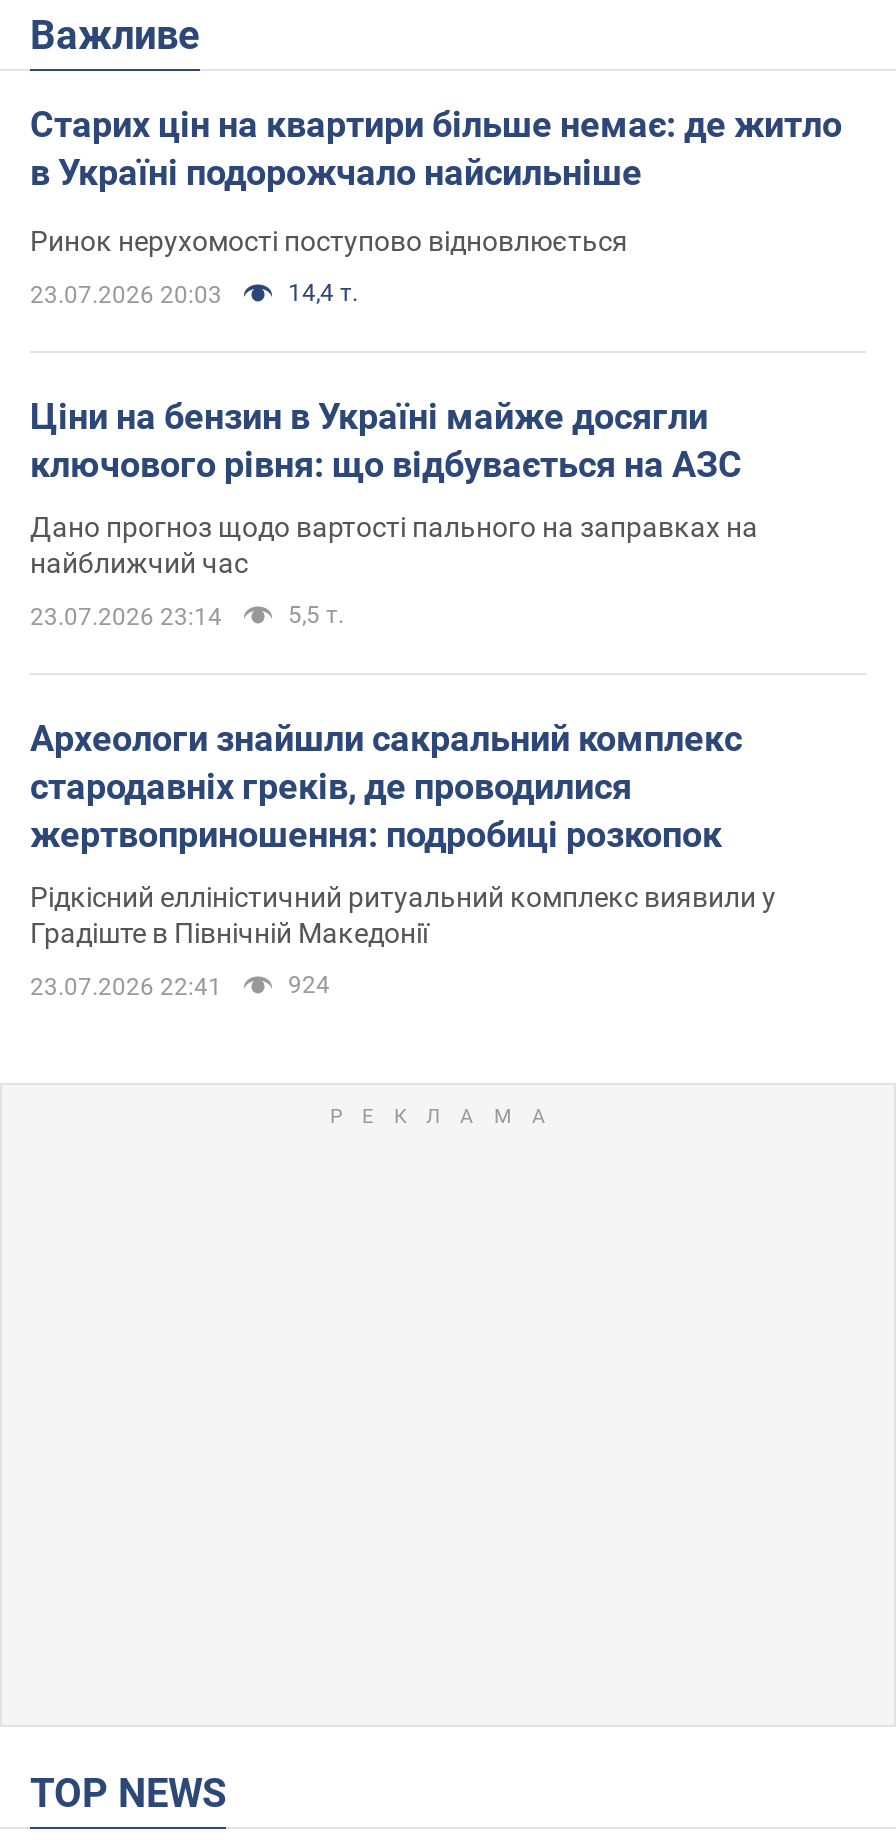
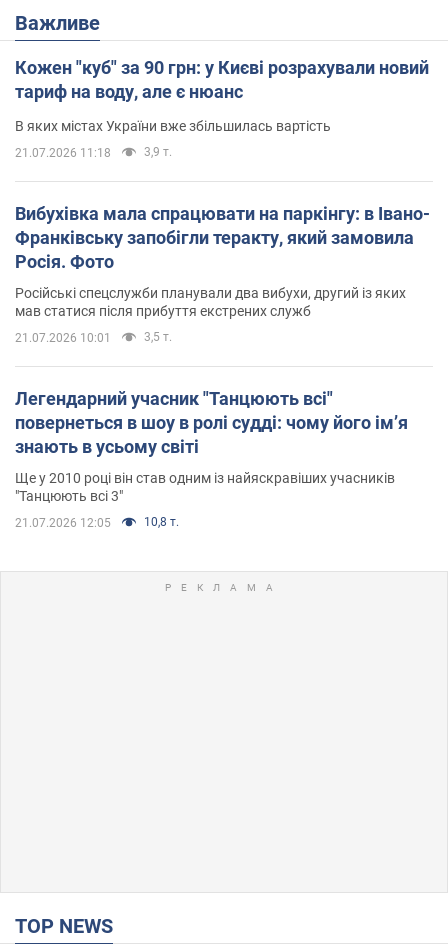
[30,102,842,192] Старих цін на квартири більше немає: де житло | в Україні подорожчало найсильніше -> [15,57,429,102] Кожен "куб" за 90 грн: у Києві розрахували новий | тариф на воду, але є нюанс
[30,224,628,256] Ринок нерухомості поступово відновлюється -> [15,118,331,134] В яких містах України вже збільшилась вартість
[30,278,358,308] 23.07.2026 20:03 | 14,4 т. -> [15,145,172,160] 21.07.2026 11:18 | 3,9 т.
[30,394,742,484] Ціни на бензин в Україні майже досягли | ключового рівня: що відбувається на АЗС -> [15,203,430,272] Вибухівка мала спрацювати на паркінгу: в Івано- | Франківську запобігли теракту, який замовила | Росія. Фото
[30,510,758,578] Дано прогноз щодо вартості пального на заправках на | найближчий час -> [15,285,406,319] Російські спецслужби планували два вибухи, другий із яких | мав статися після прибуття екстрених служб
[30,600,344,630] 23.07.2026 23:14 | 5,5 т. -> [15,330,172,345] 21.07.2026 10:01 | 3,5 т.
[30,716,742,854] Археологи знайшли сакральний комплекс | стародавніх греків, де проводилися | жертвоприношення: подробиці розкопок -> [15,388,408,457] Легендарний учасник "Танцюють всі" | повернеться в шоу в ролі судді: чому його імʼя | знають в усьому світі
[30,880,776,948] Рідкісний елліністичний ритуальний комплекс виявили у | Градіште в Північній Македонії -> [15,470,395,504] Ще у 2010 році він став одним із найяскравіших учасників | "Танцюють всі 3"
[30,970,330,1000] 23.07.2026 22:41 | 924 -> [15,515,179,530] 21.07.2026 12:05 | 10,8 т.

